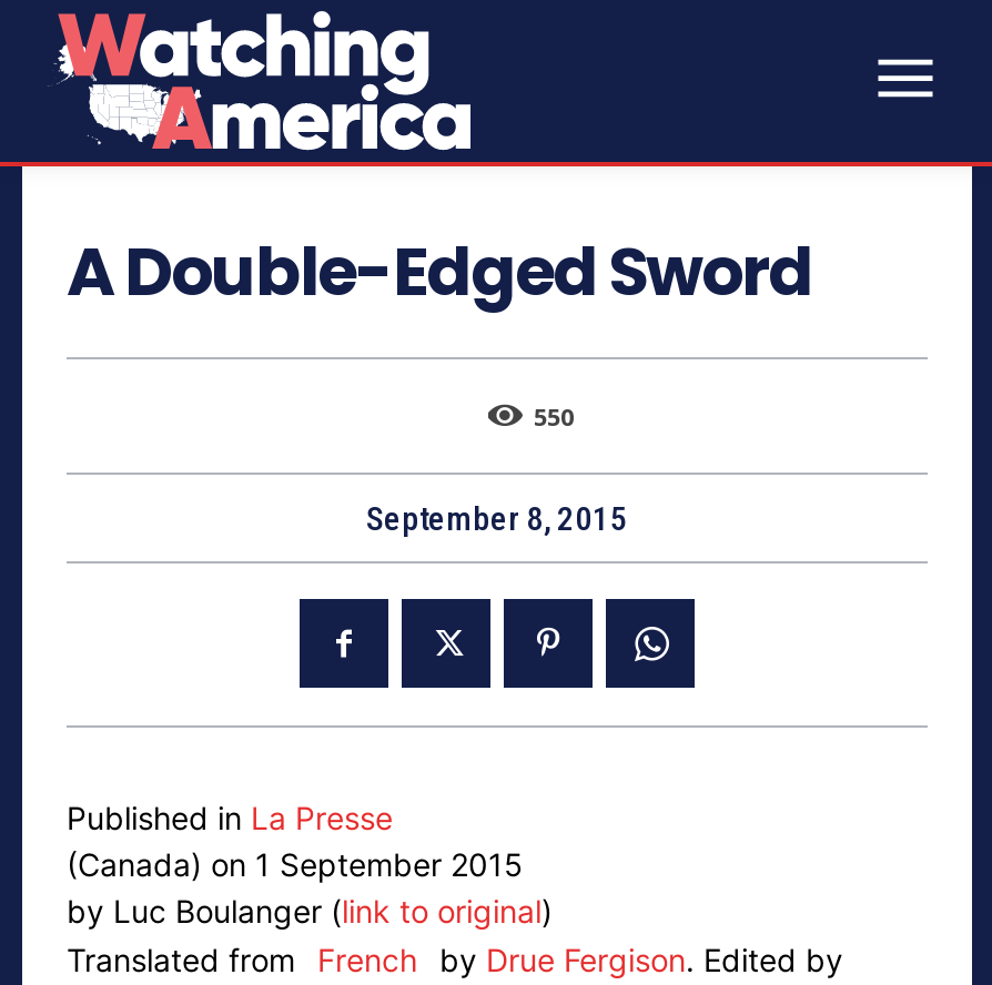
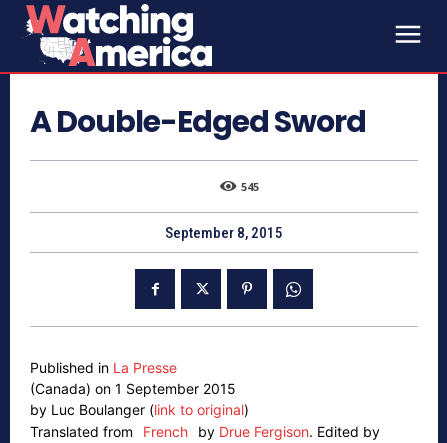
[534,399,574,432] 550 -> [240,179,258,194] 545

